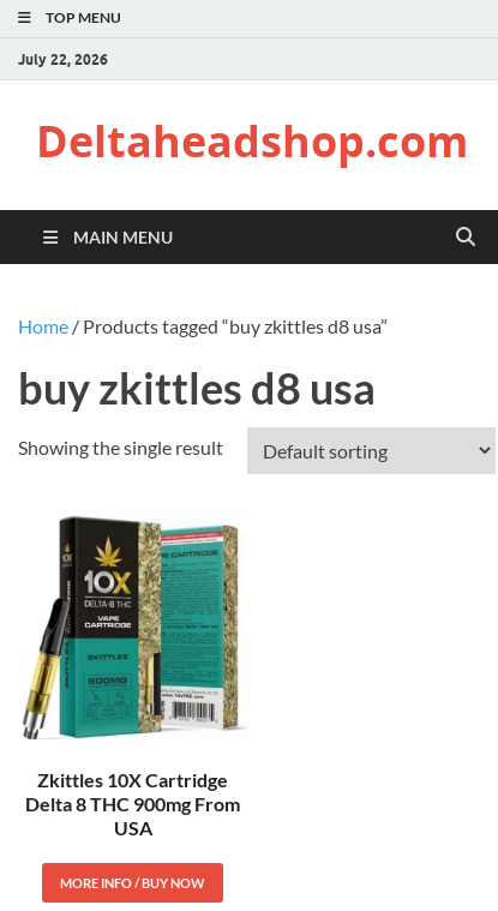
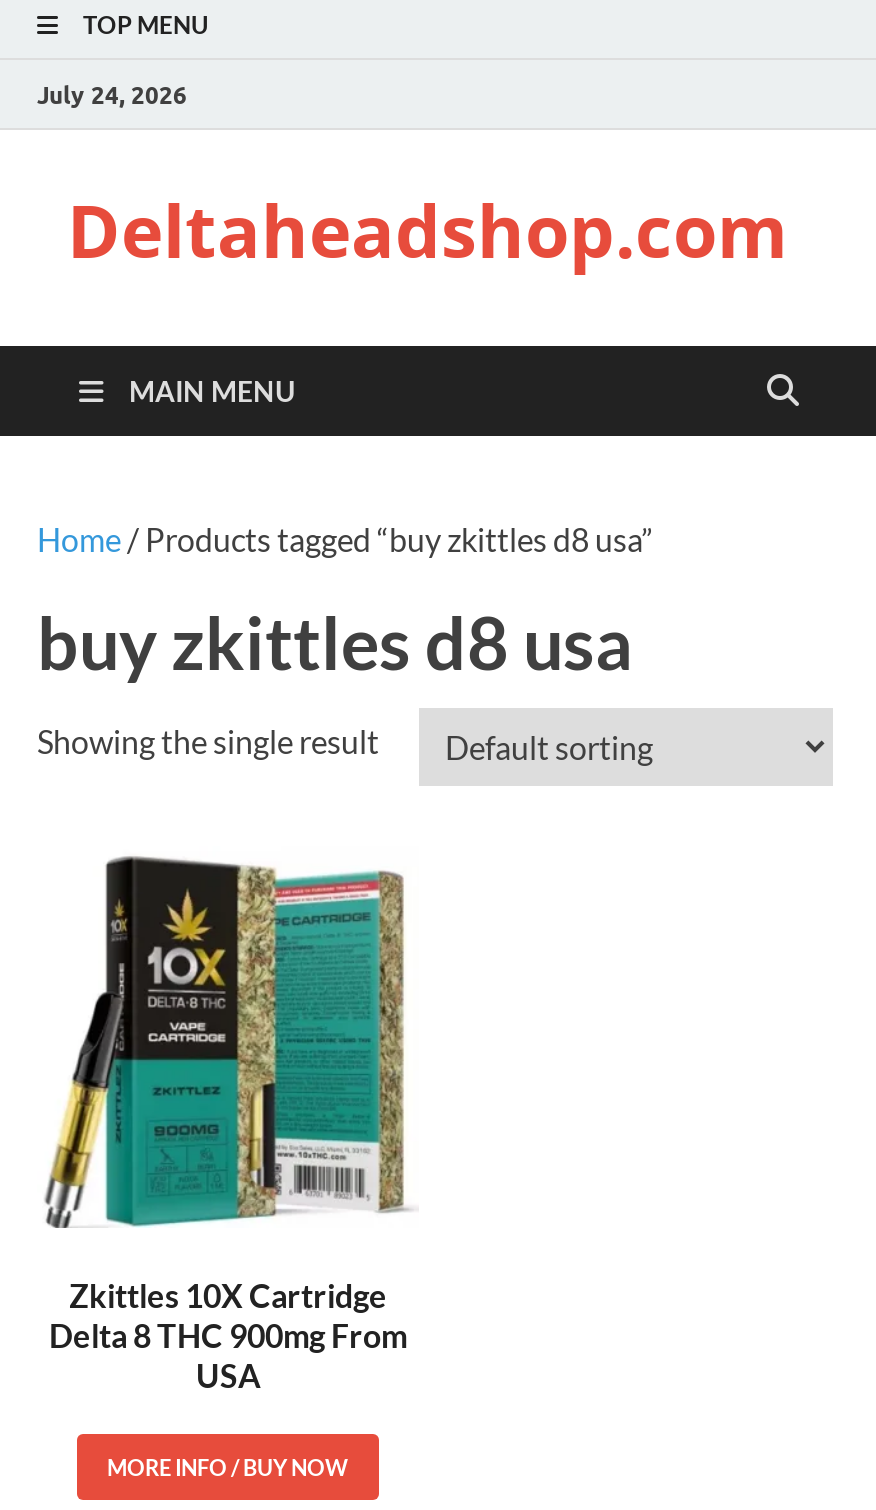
[18,50,108,68] July 22, 2026 -> [37,79,187,109] July 24, 2026

